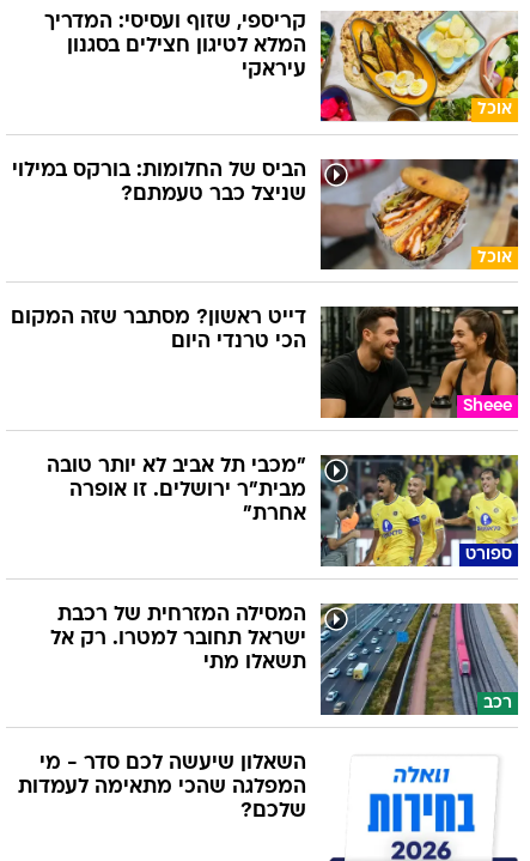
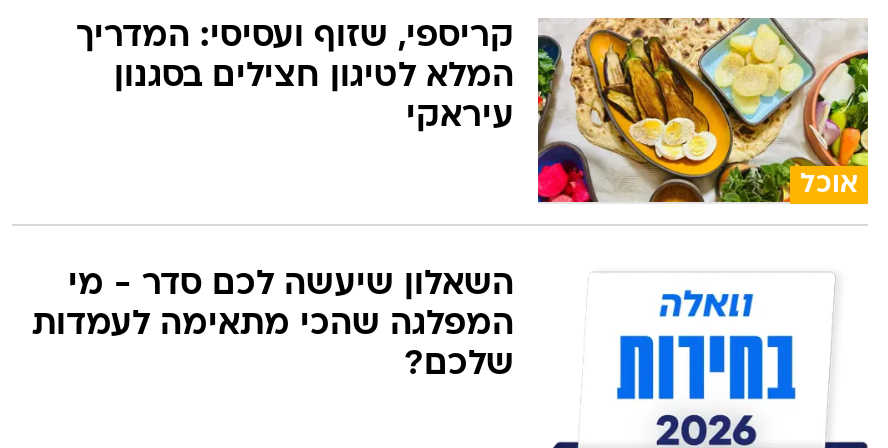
[12,160,306,204] הביס של החלומות: בורקס במילוי | שניצל כבר טעמתם? -> none
[319,158,519,271] [image] | אוכל -> none
[11,308,306,353] דייט ראשון? מסתבר שזה המקום | הכי טרנדי היום -> none
[319,305,519,419] [image] | Sheee -> none
[47,456,306,525] "מכבי תל אביב לא יותר טובה | מבית"ר ירושלים. זו אופרה | אחרת" -> none
[319,454,519,568] [image] | ספורט -> none
[50,605,306,673] המסילה המזרחית של רכבת | ישראל תחובר למטרו. רק אל | תשאלו מתי -> none
[319,602,518,716] [image] | רכב -> none

